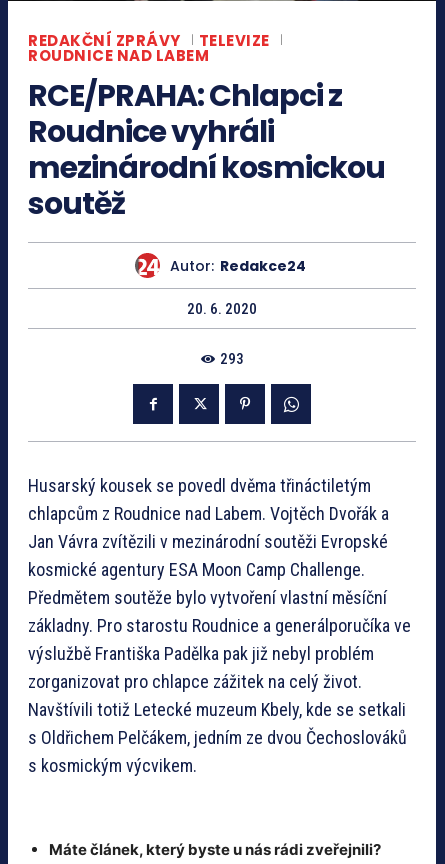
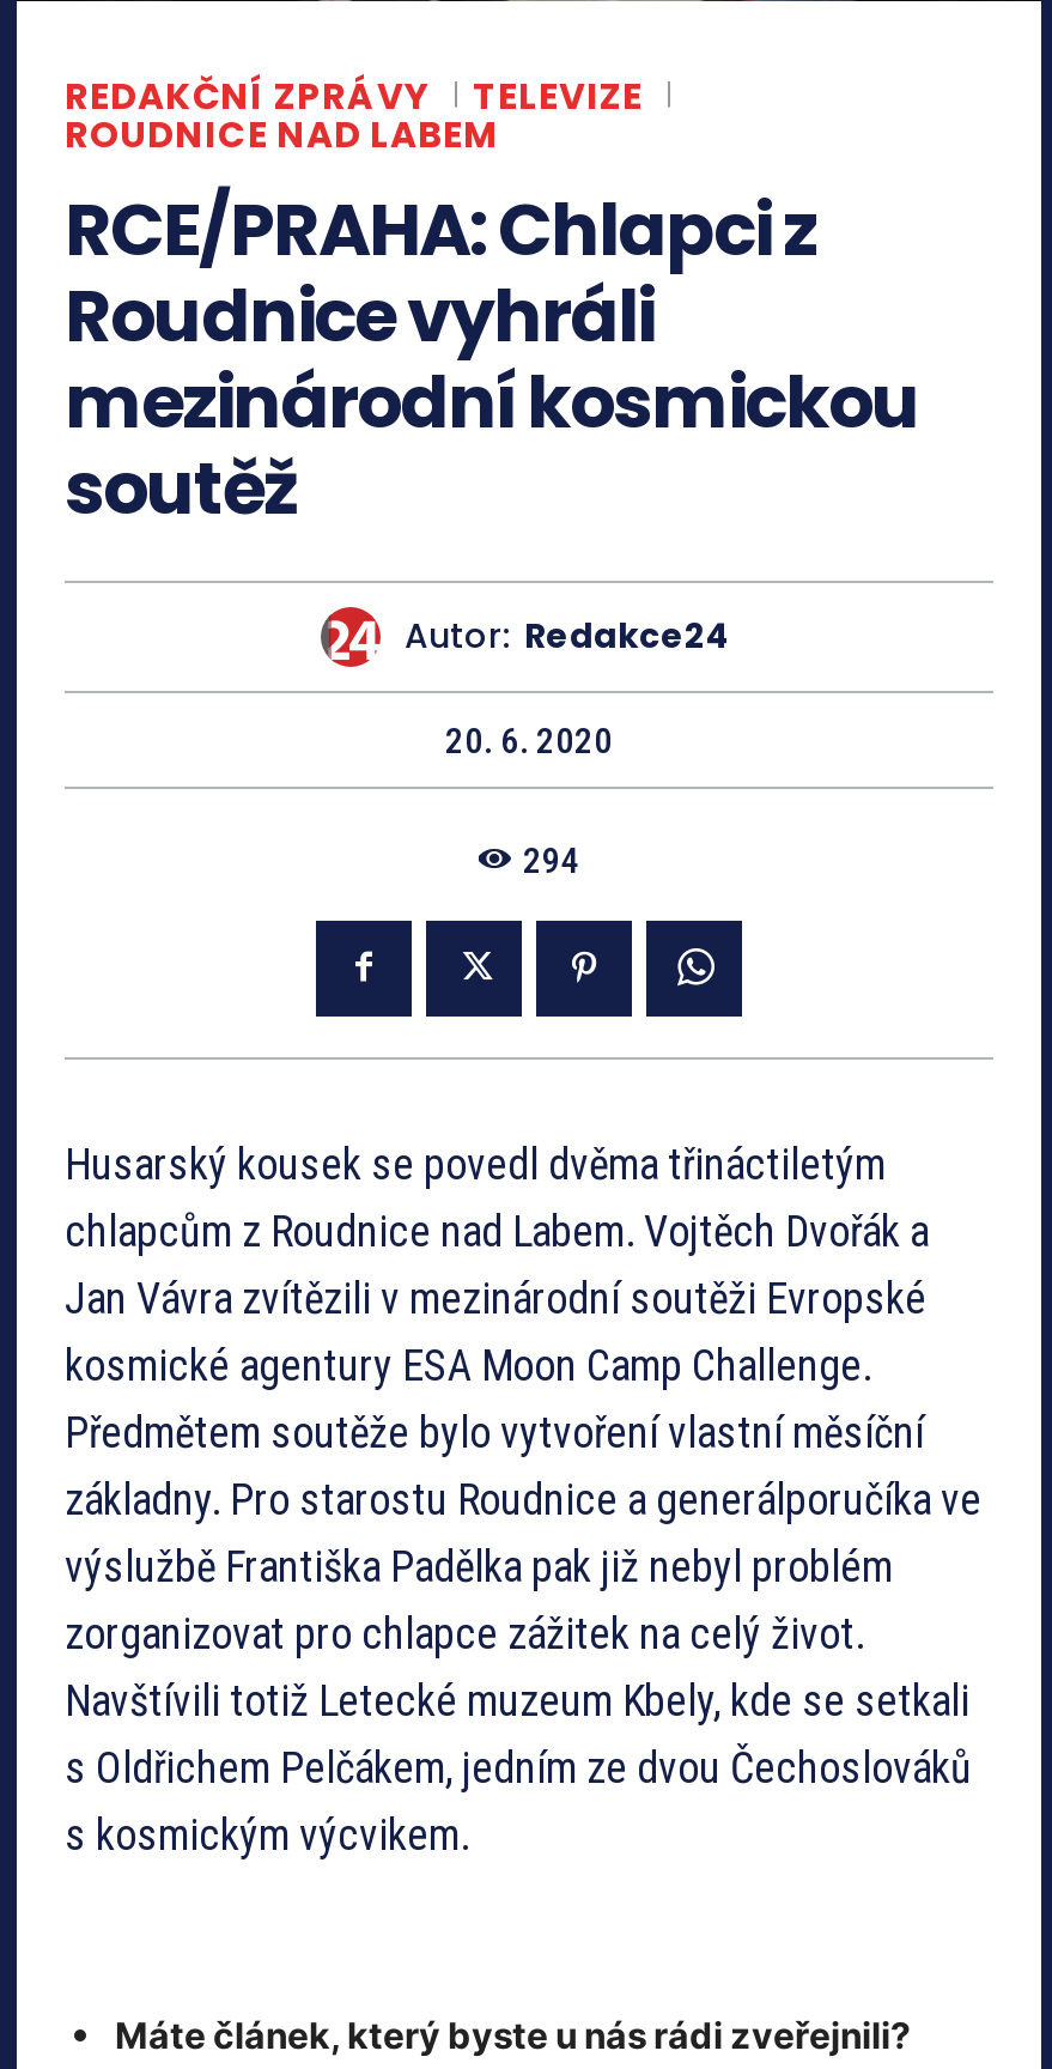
[219,350,243,368] 293 -> [523,839,580,882] 294

